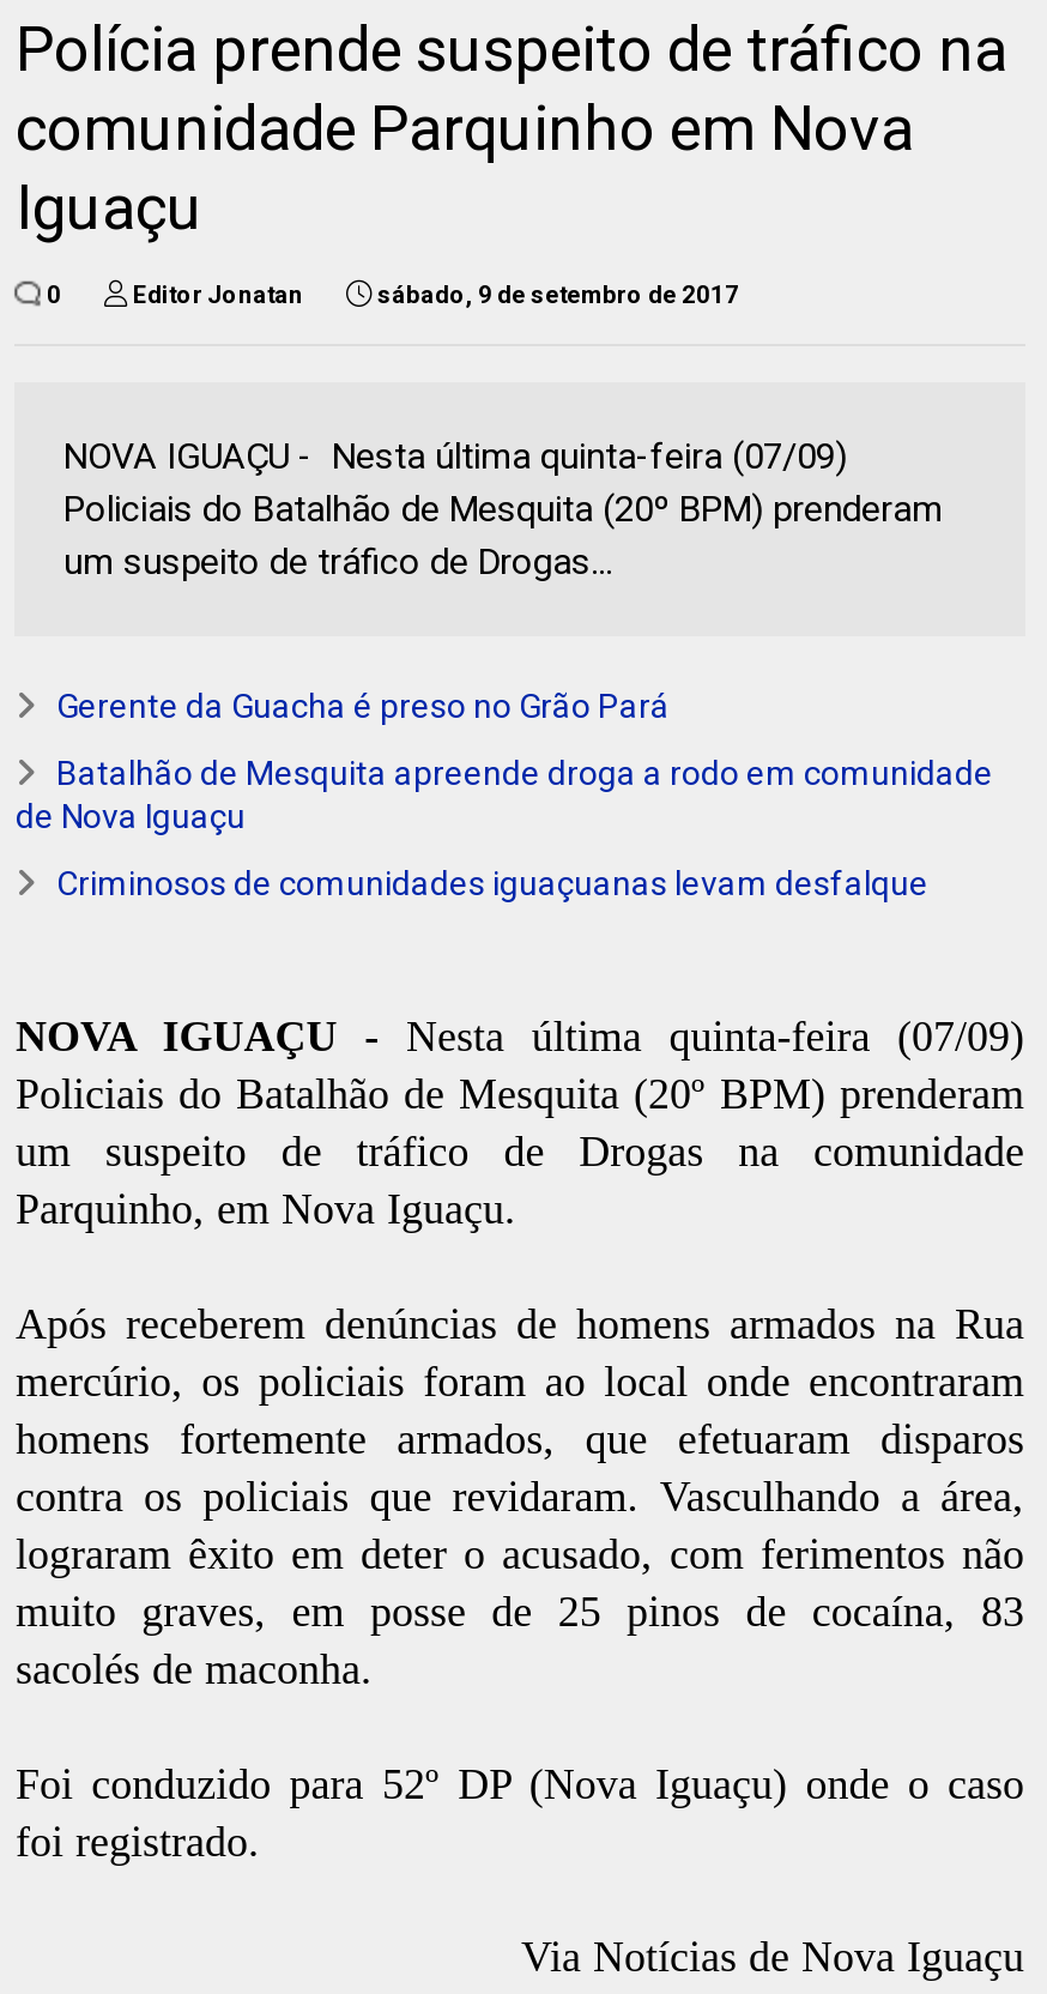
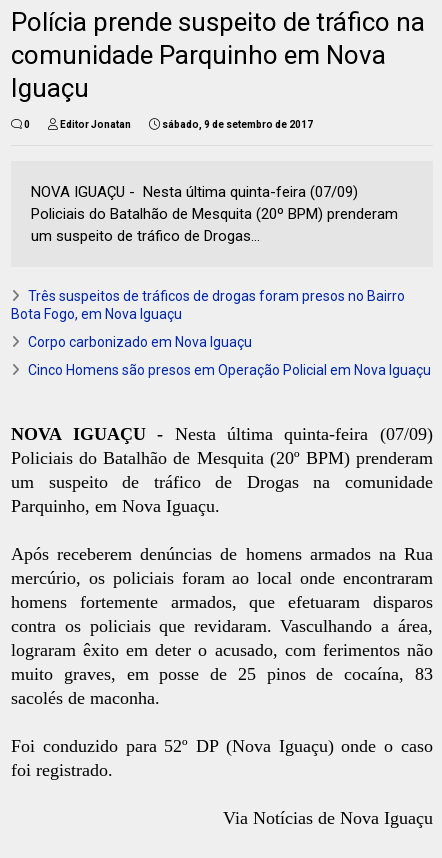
[56,686,669,725] Gerente da Guacha é preso no Grão Pará -> [11,288,405,322] Três suspeitos de tráficos de drogas foram presos no Bairro | Bota Fogo, em Nova Iguaçu
[15,753,993,835] Batalhão de Mesquita apreende droga a rodo em comunidade | de Nova Iguaçu -> [28,334,252,350] Corpo carbonizado em Nova Iguaçu
[56,864,928,902] Criminosos de comunidades iguaçuanas levam desfalque -> [28,362,431,378] Cinco Homens são presos em Operação Policial em Nova Iguaçu

